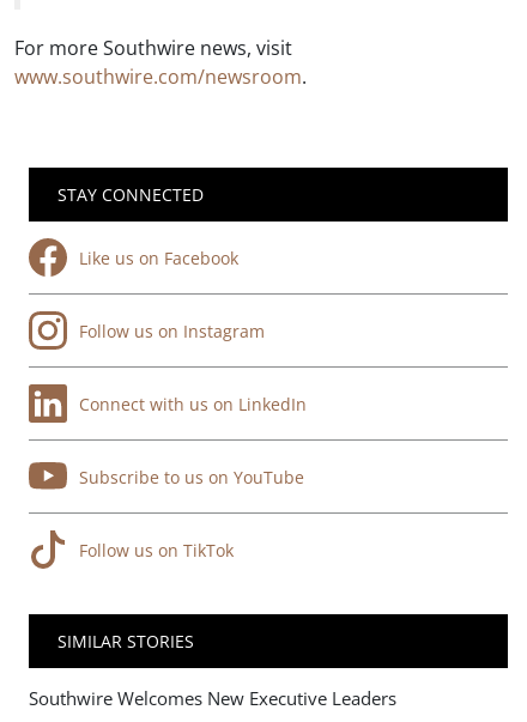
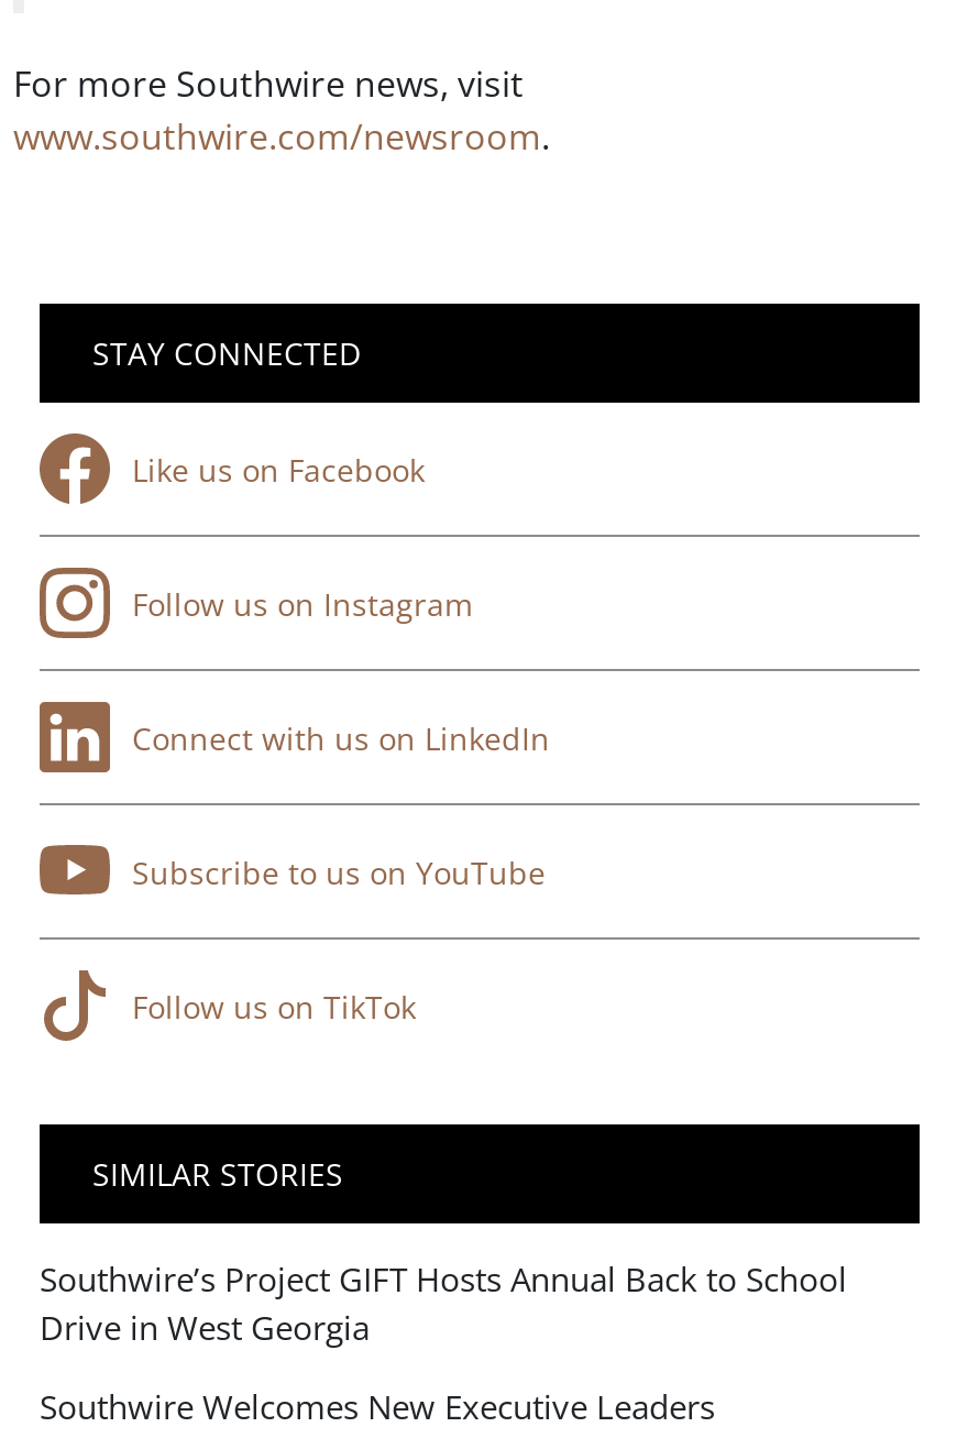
none -> [40,1257,847,1350] Southwire’s Project GIFT Hosts Annual Back to School | Drive in West Georgia

